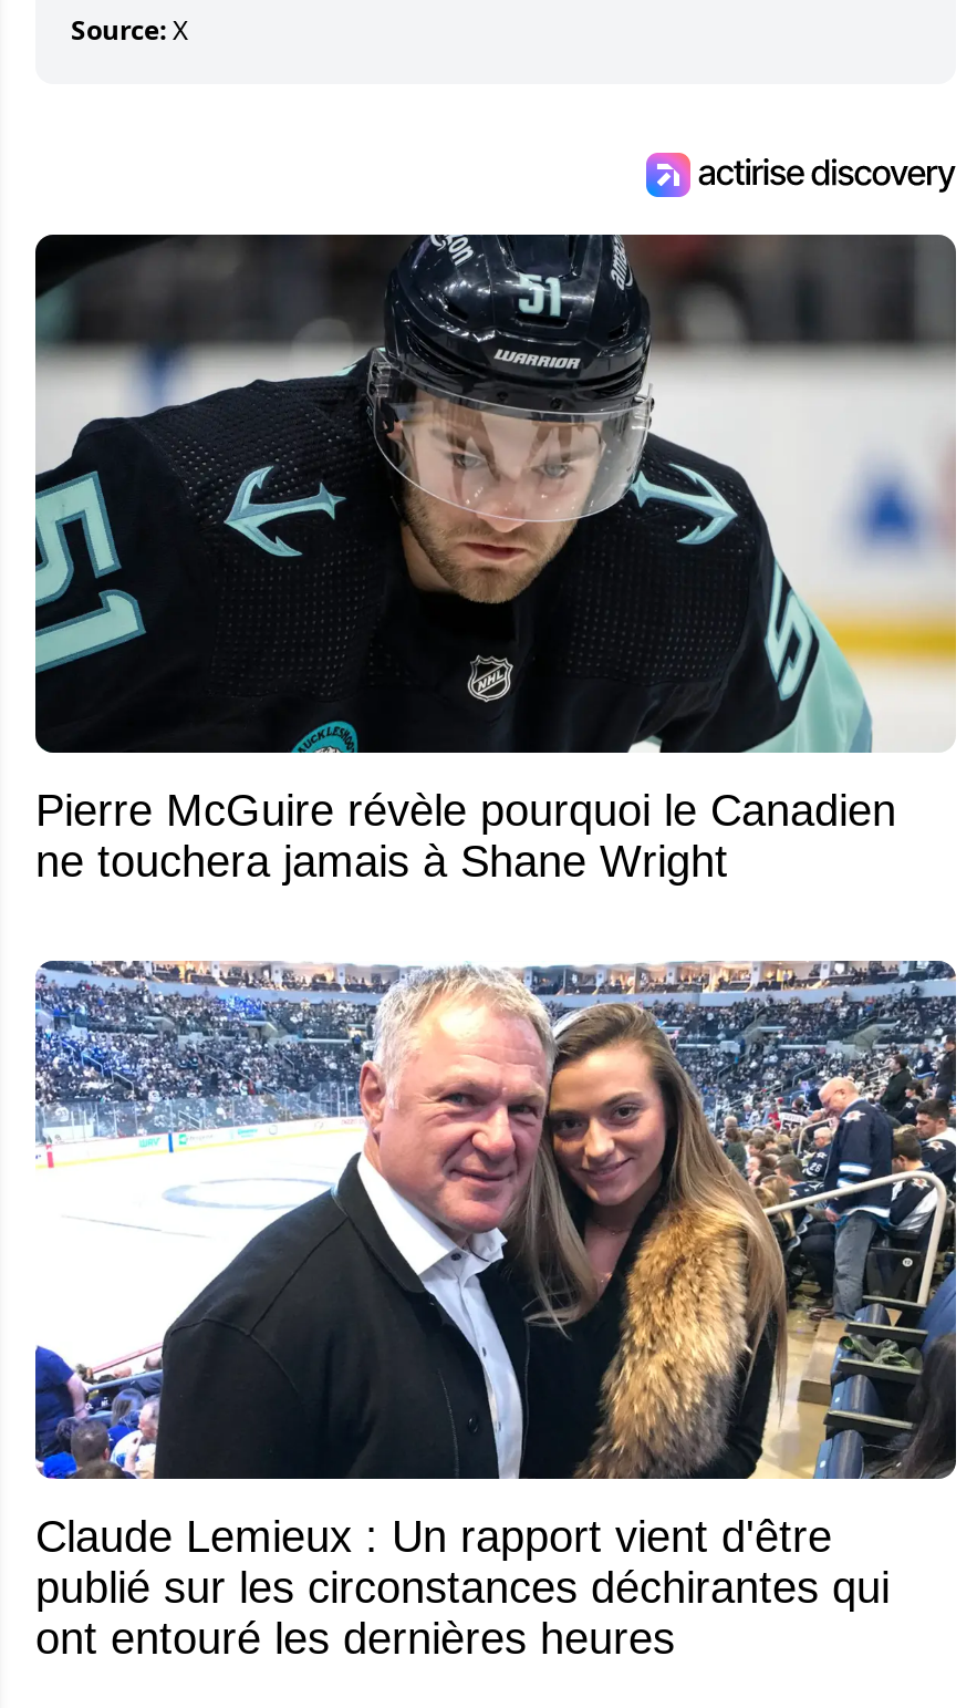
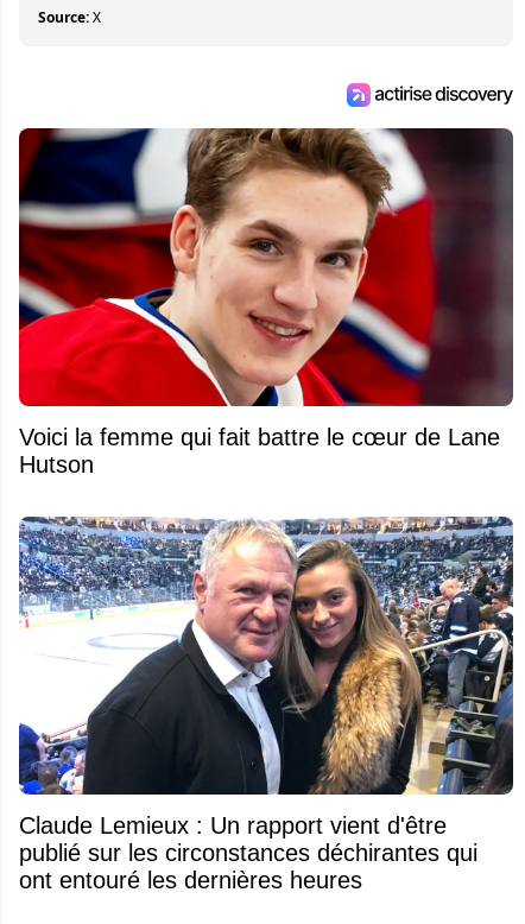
[33,232,958,887] [image] | Pierre McGuire révèle pourquoi le Canadien | ne touchera jamais à Shane Wright -> [18,127,514,477] [image] | Voici la femme qui fait battre le cœur de Lane | Hutson

